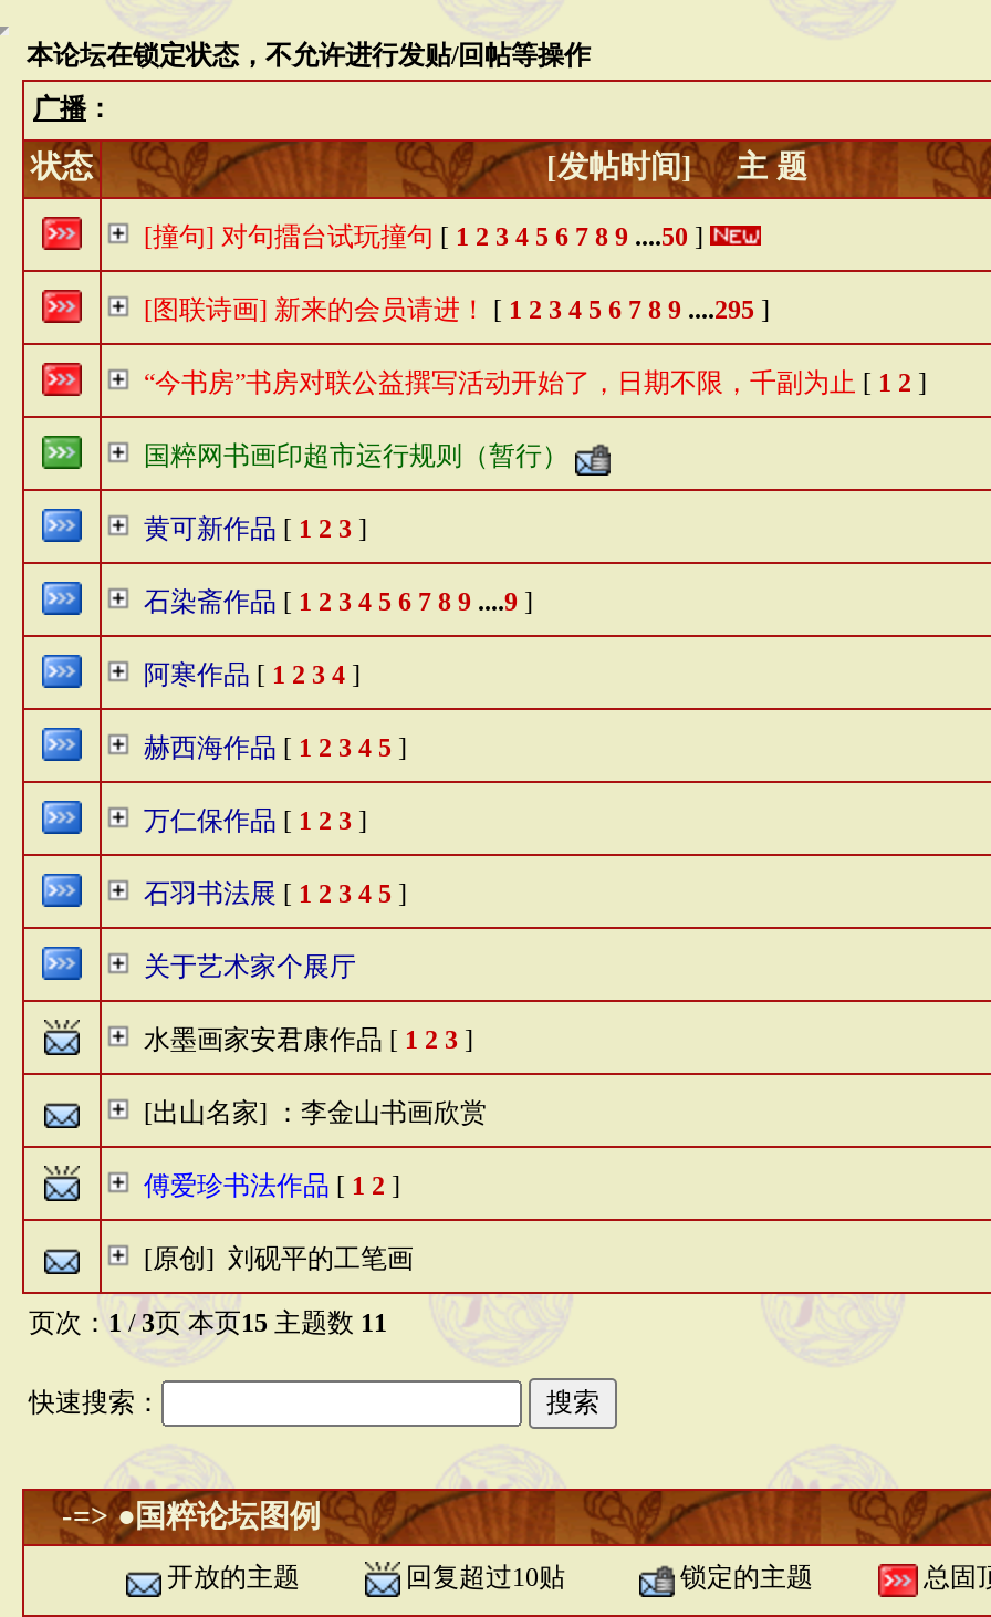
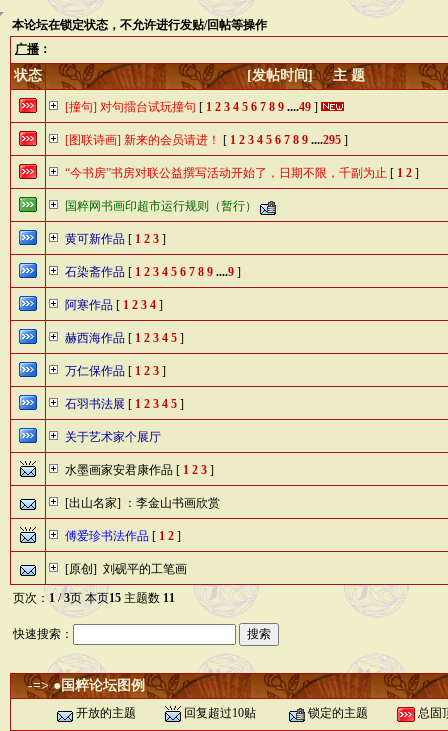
[144,221,710,252] [撞句] 对句擂台试玩撞句[ 1 2 3 4 5 6 7 8 9....50 ] -> [65,100,321,114] [撞句] 对句擂台试玩撞句[ 1 2 3 4 5 6 7 8 9....49 ]

